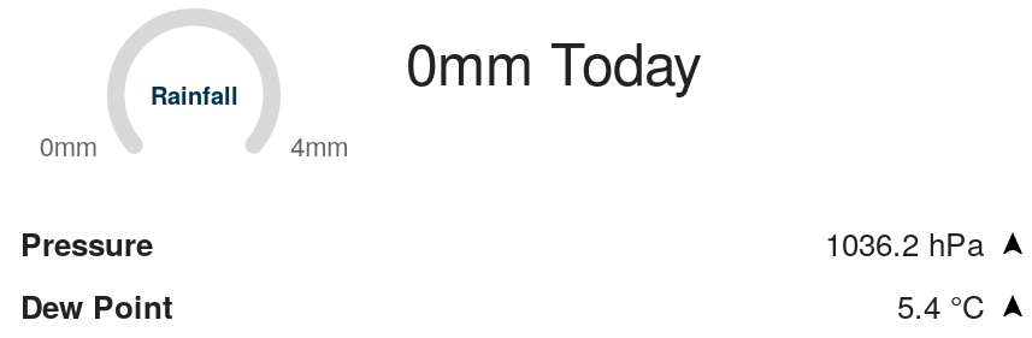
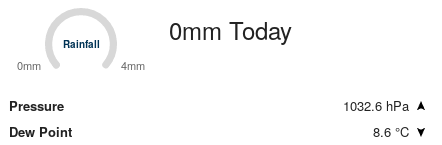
[825,220,984,266] 1036.2 hPa -> [343,96,409,115] 1032.6 hPa
[897,283,984,328] 5.4 °C -> [373,122,409,141] 8.6 °C

